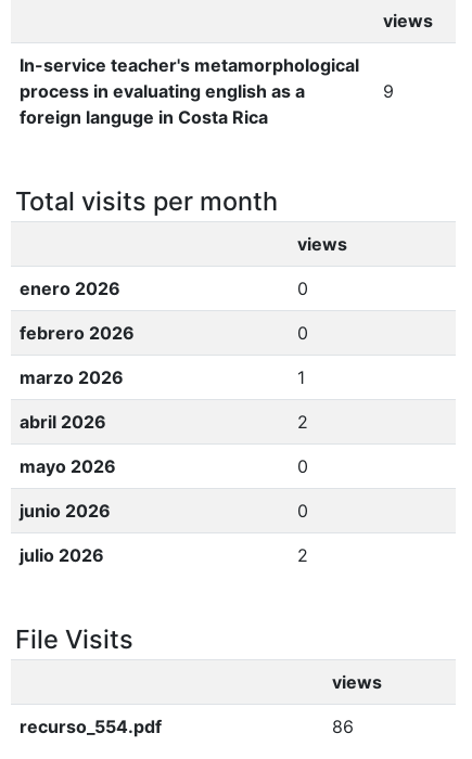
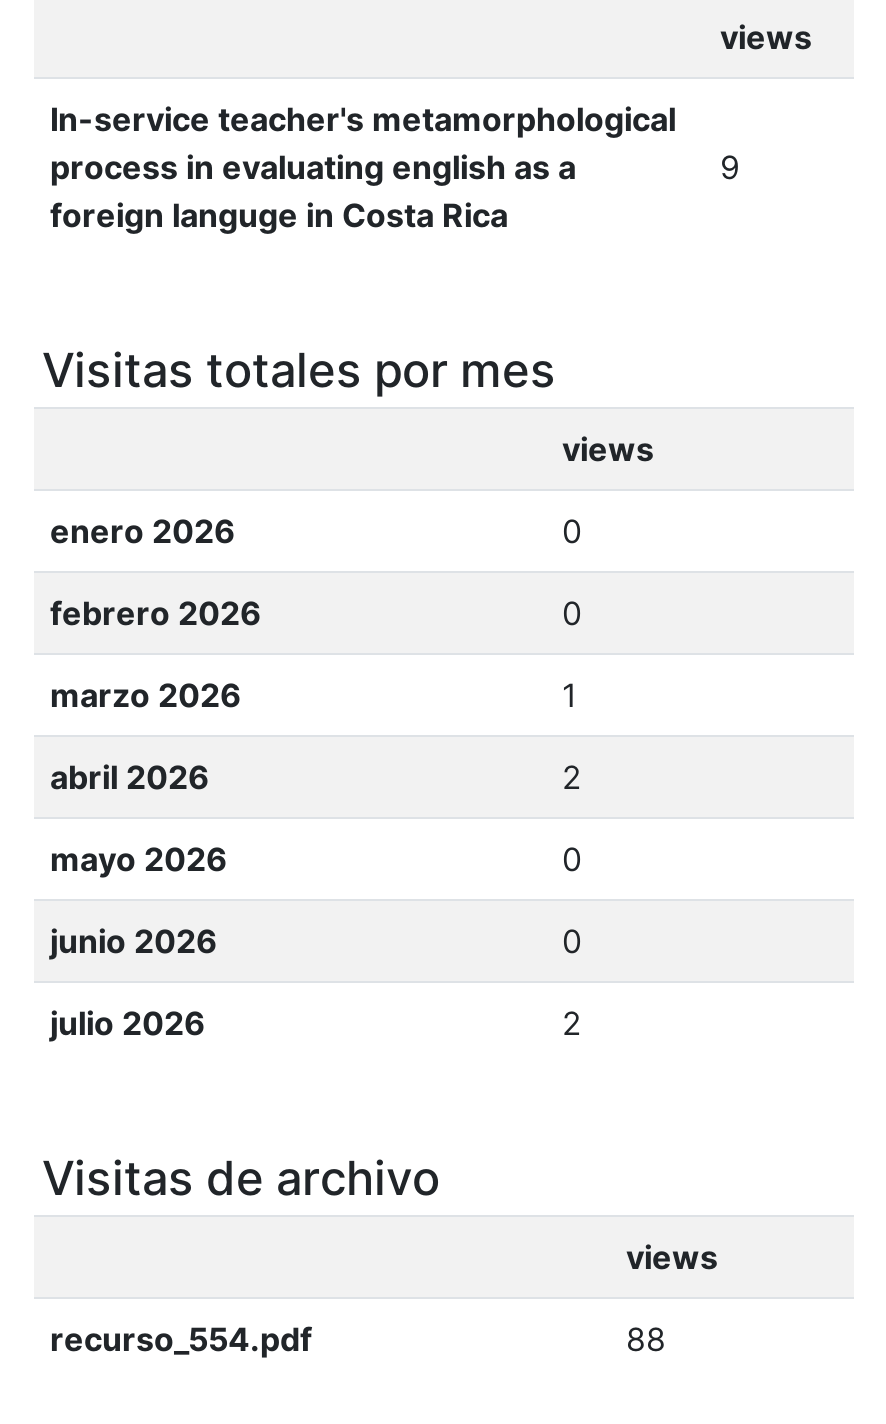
[15,185,278,217] Total visits per month -> [42,341,556,399] Visitas totales por mes
[15,623,133,655] File Visits -> [42,1149,440,1207] Visitas de archivo
[332,716,354,737] 86 -> [626,1319,666,1359] 88

